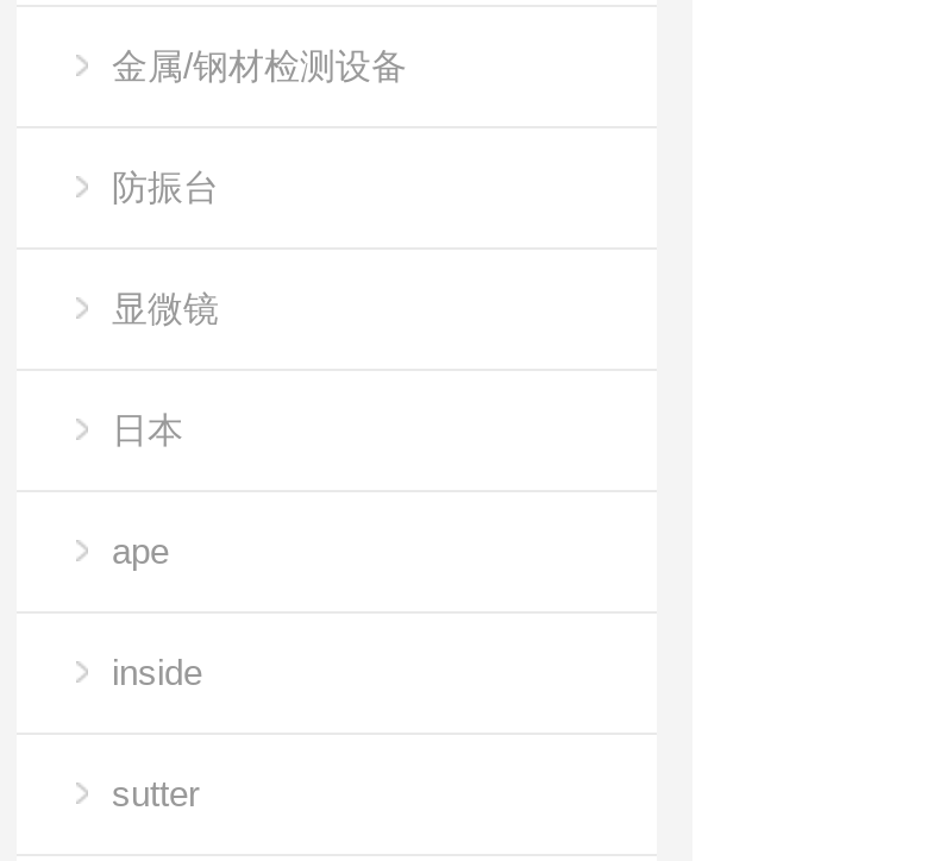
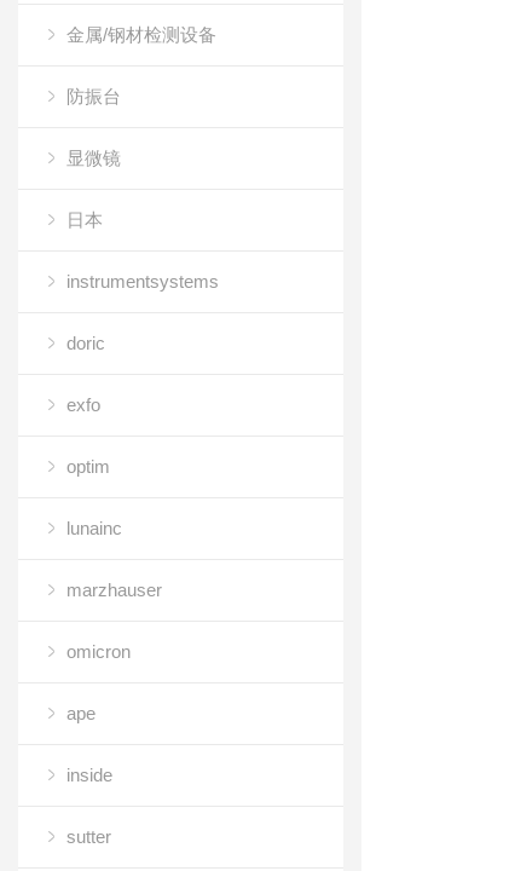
none -> [66,271,219,662] instrumentsystems | doric | exfo | optim | lunainc | marzhauser | omicron

